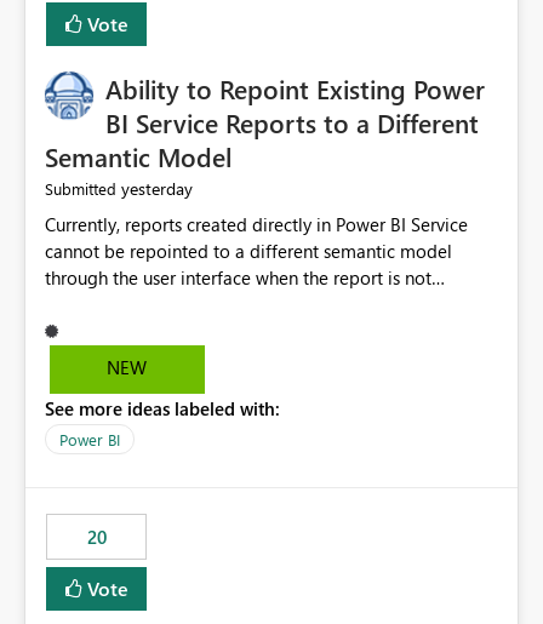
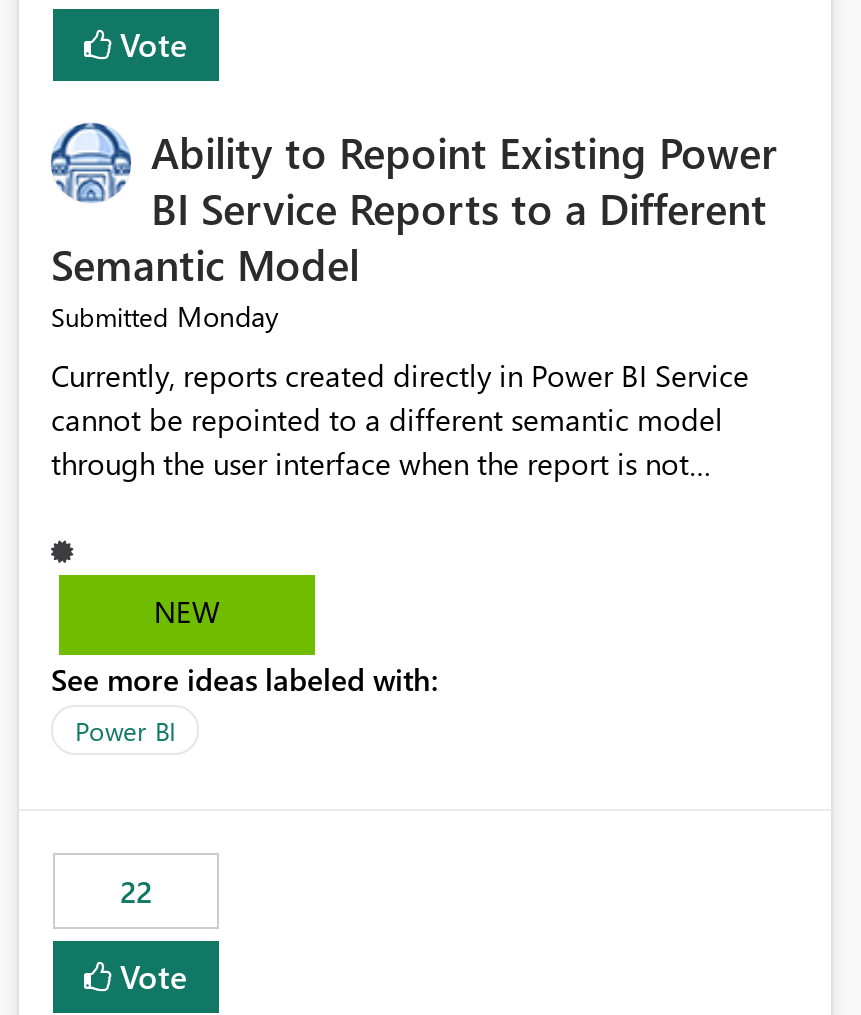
[45,177,193,200] Submitted yesterday -> [51,298,279,336] Submitted Monday
[87,525,106,549] 20 -> [120,872,152,912] 22

